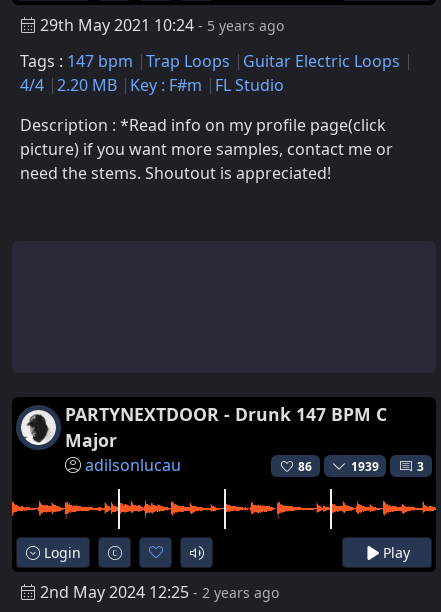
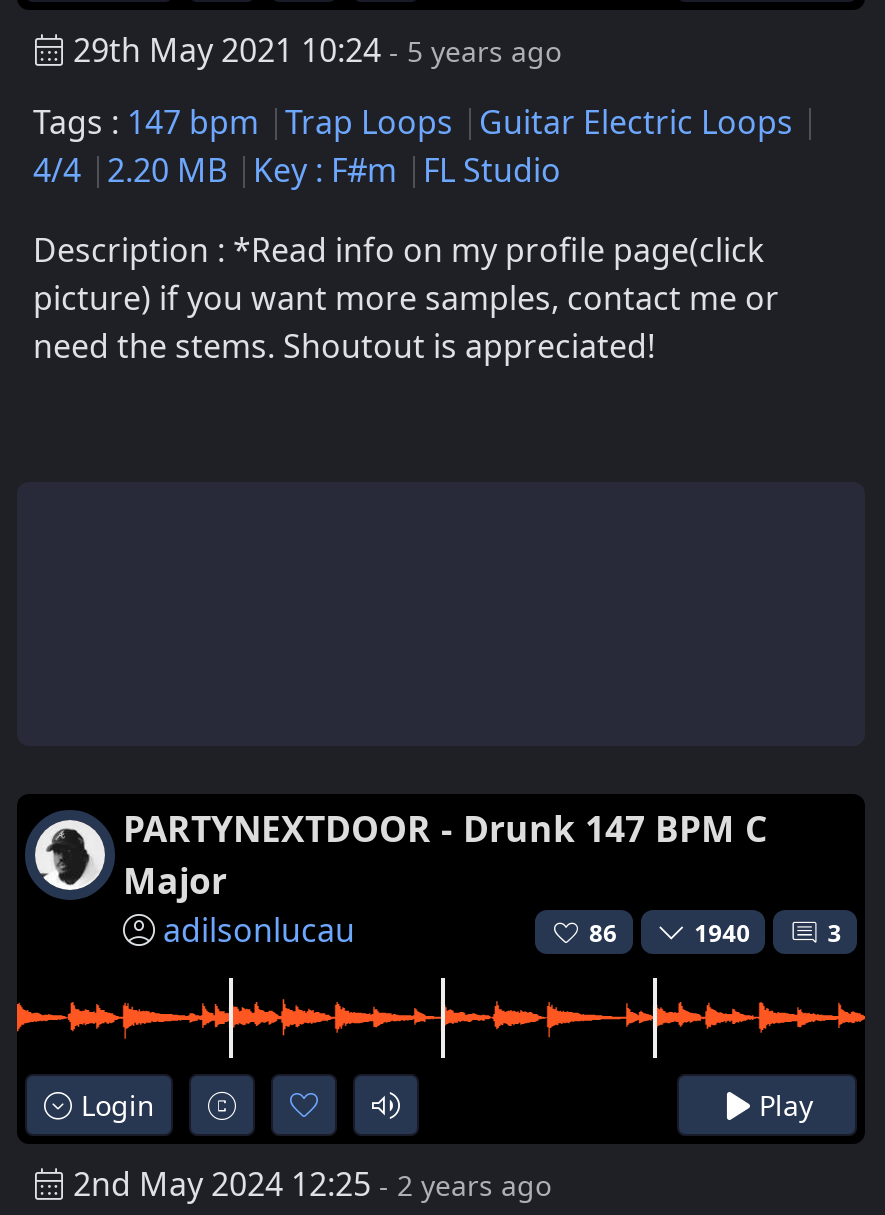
[351,457,379,474] 1939 -> [694,915,750,949] 1940

